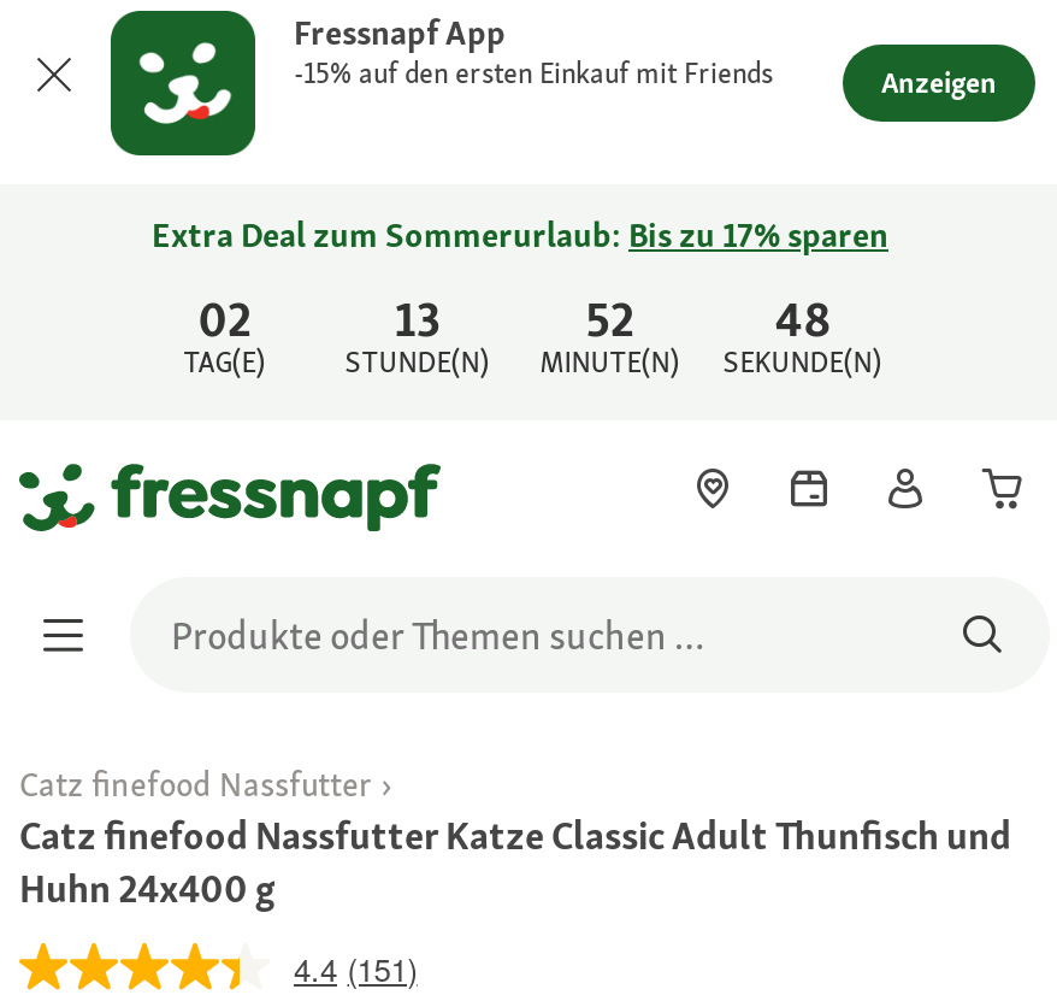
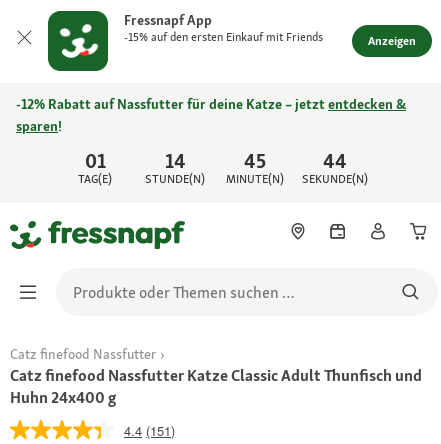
[152,213,888,257] Extra Deal zum Sommerurlaub: Bis zu 17% sparen -> [16,95,406,135] -12% Rabatt auf Nassfutter für deine Katze – jetzt entdecken & | sparen!
[198,288,251,351] 02 -> [85,148,106,174] 01
[394,288,440,351] 13 -> [165,148,186,174] 14
[586,288,634,351] 52 -> [244,148,266,174] 45
[775,288,830,351] 48 -> [323,148,347,174] 44

